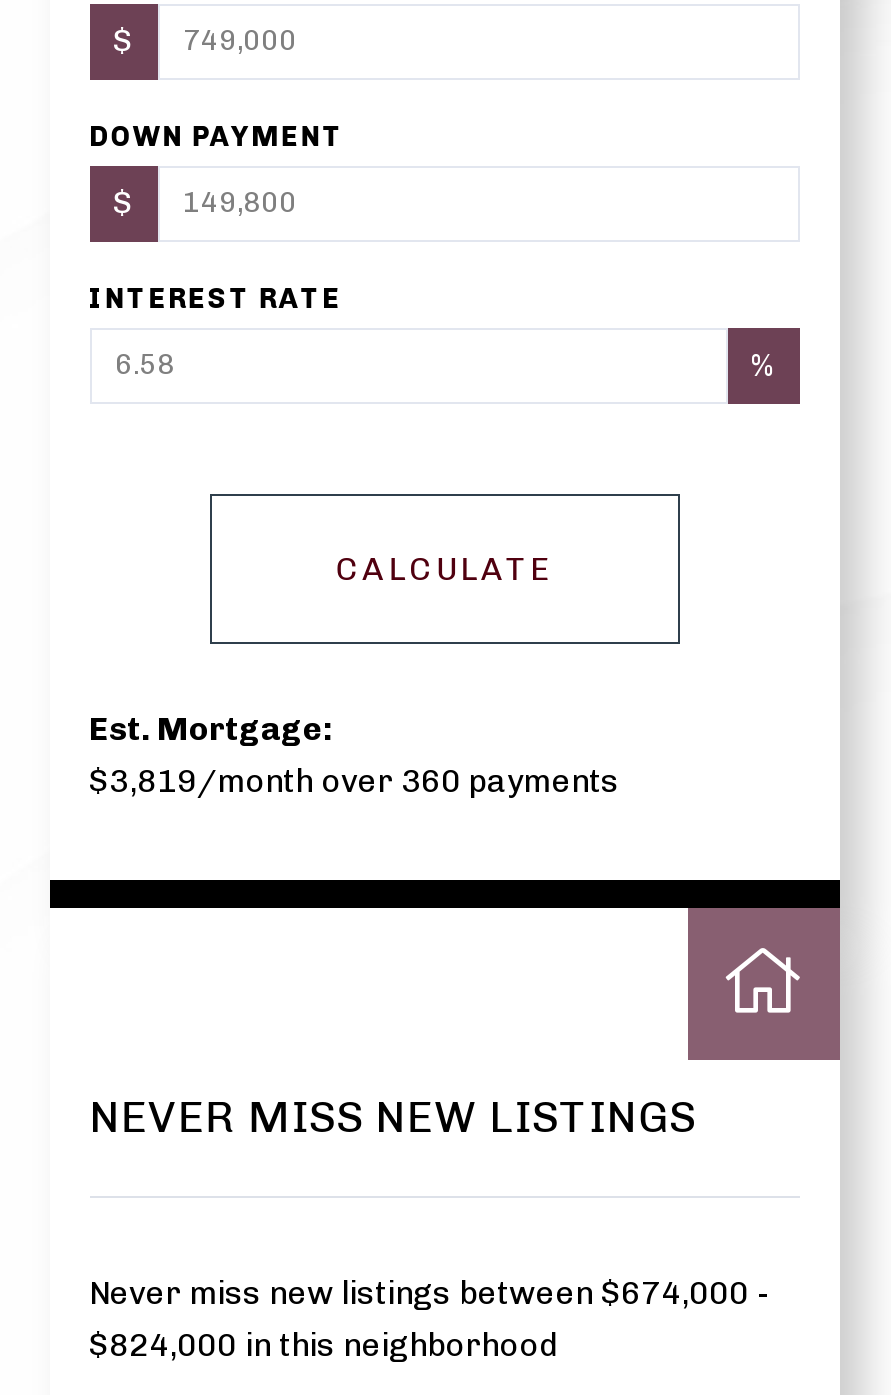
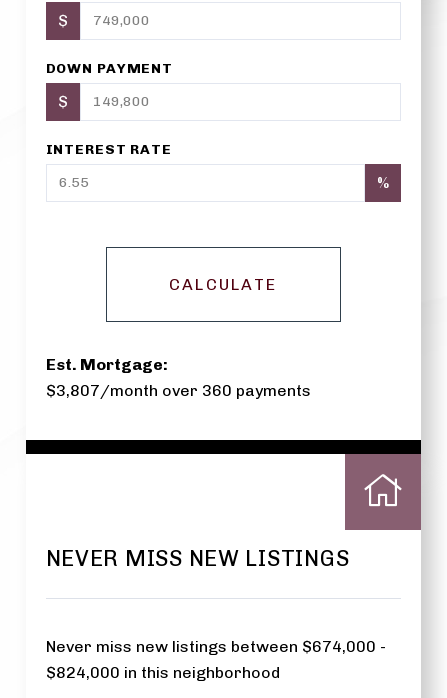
[89,762,619,800] $3,819 /month over 360 payments -> [45,381,310,400] $3,807 /month over 360 payments

